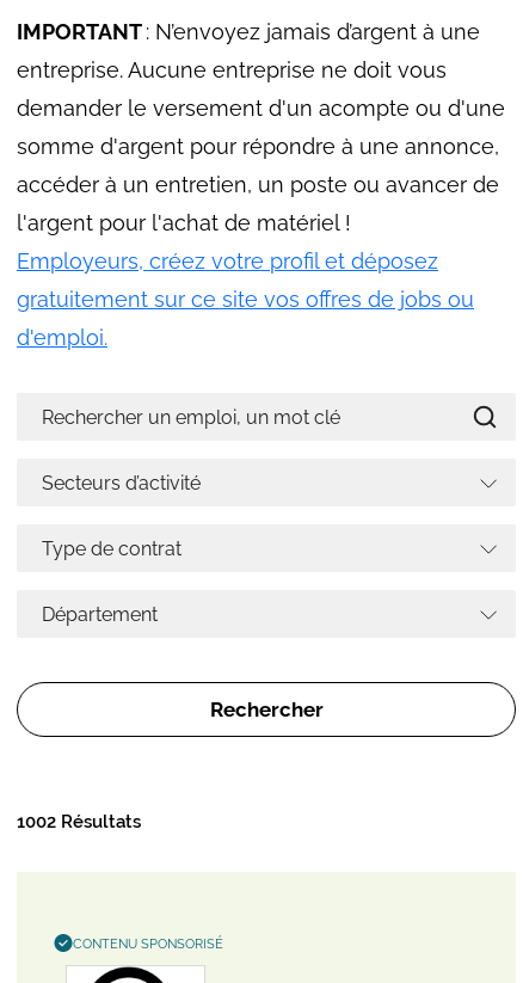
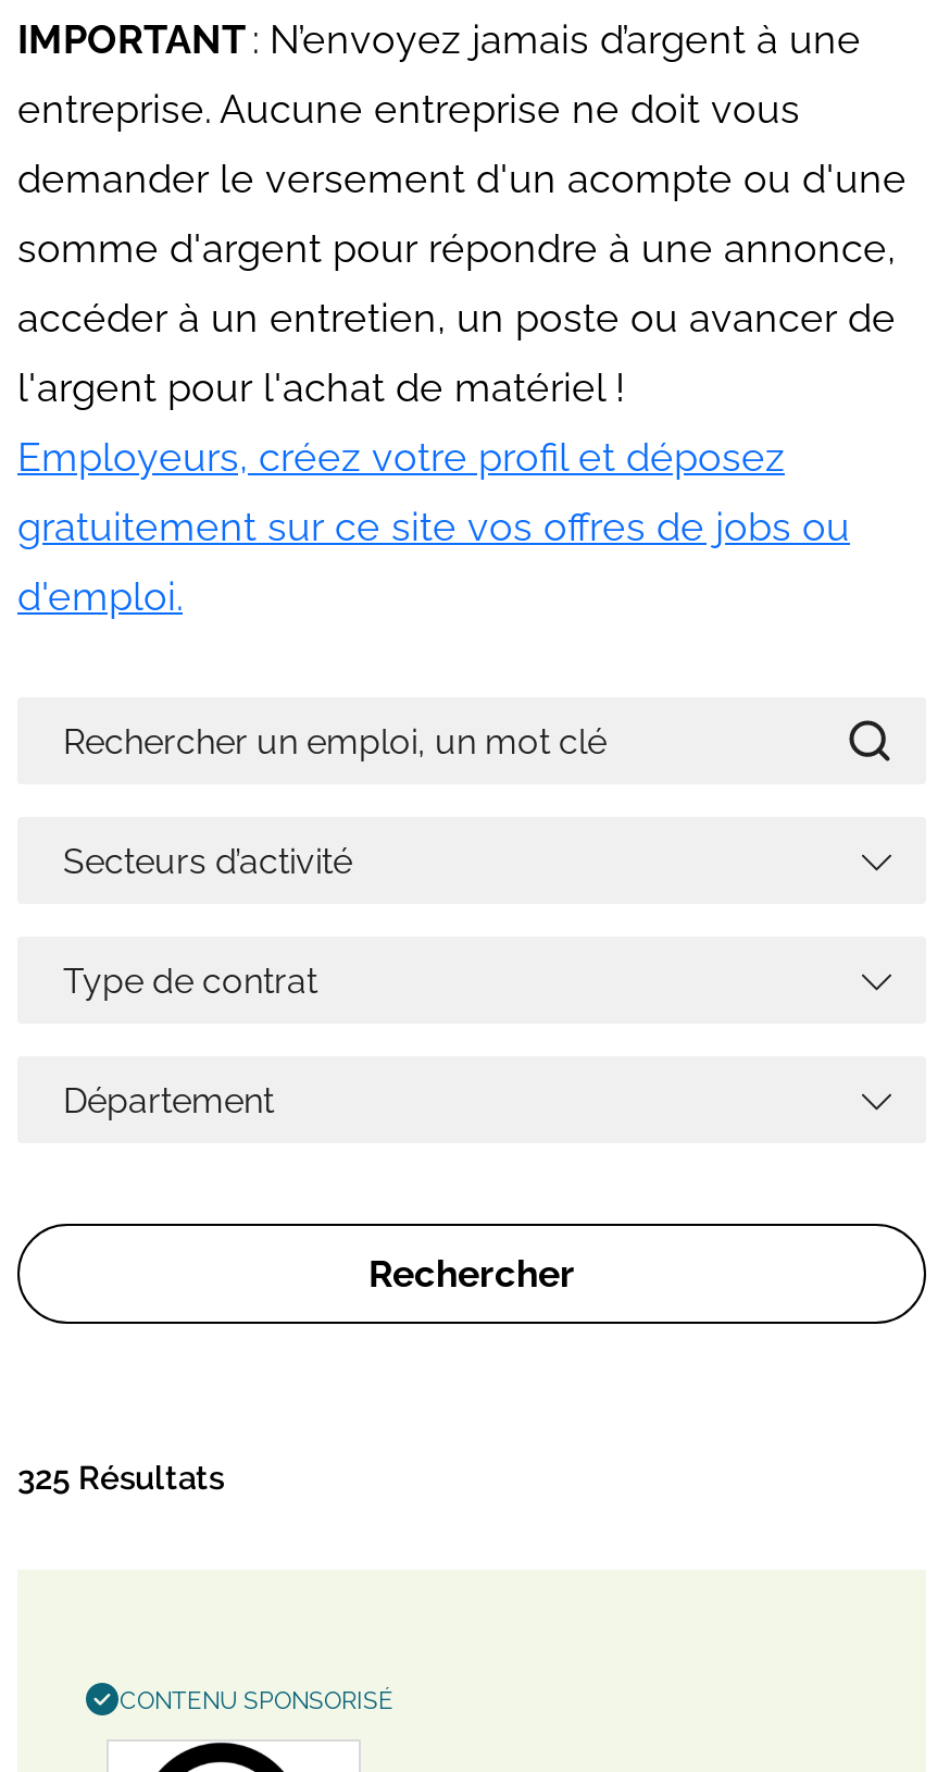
[17,812,141,833] 1002 Résultats -> [17,1460,224,1499] 325 Résultats

